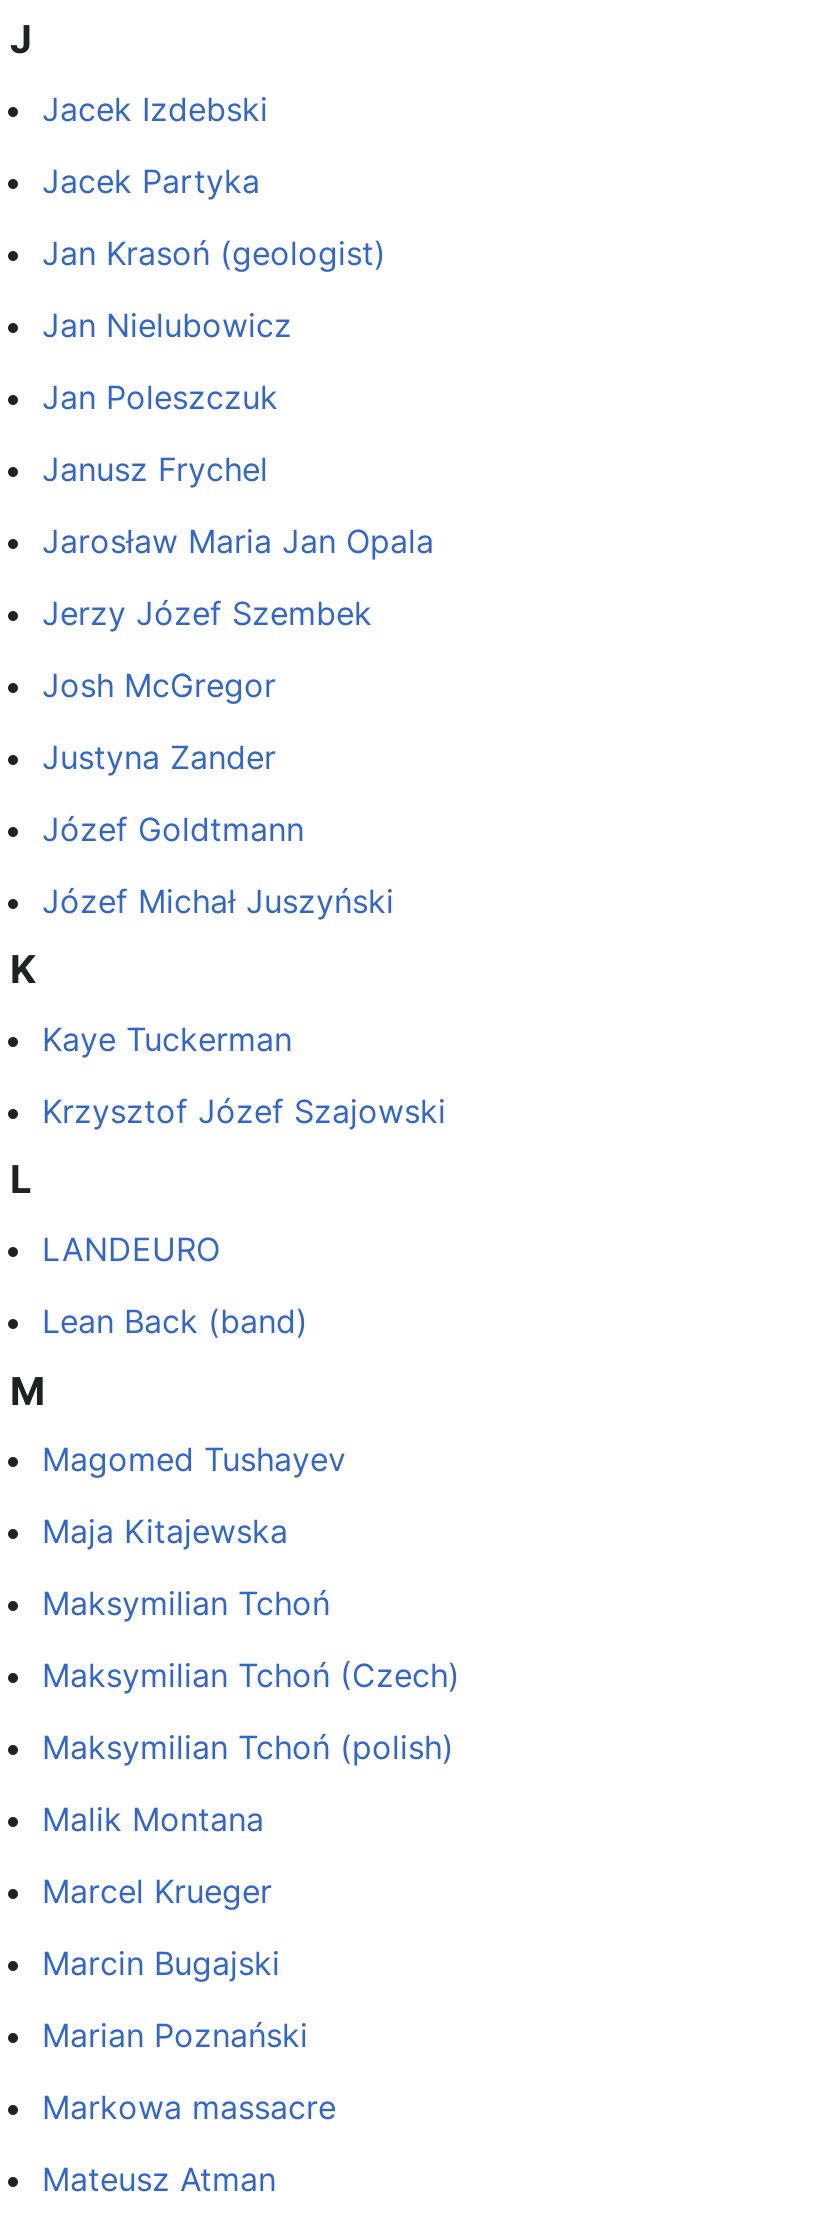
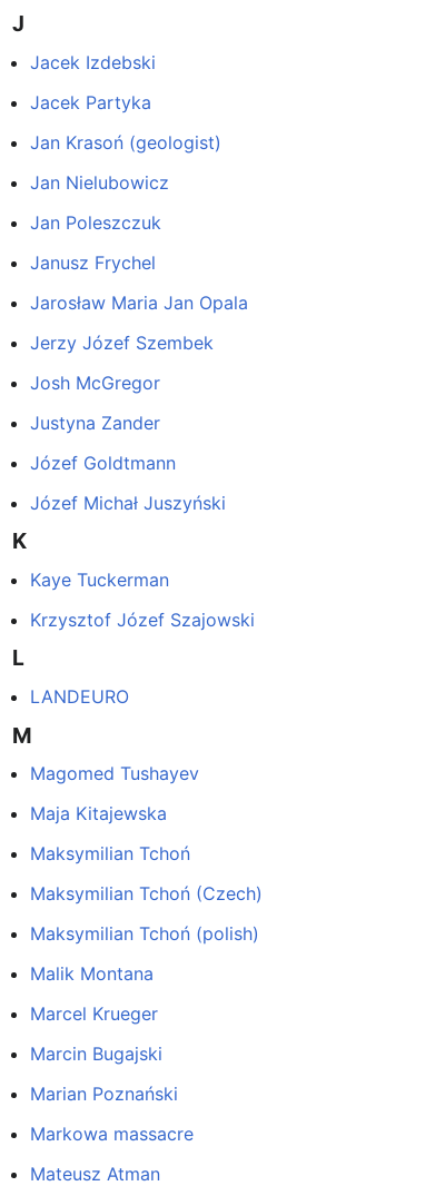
[42,1301,308,1341] Lean Back (band) -> none

